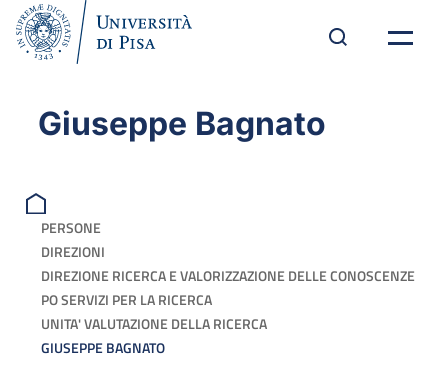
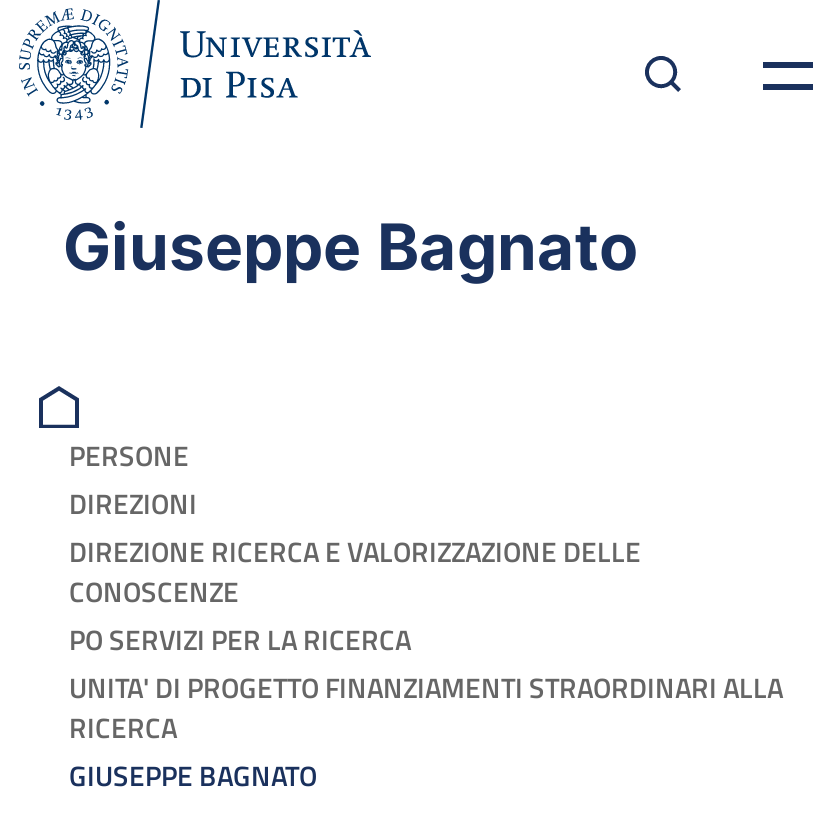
[41,313,267,334] UNITA' VALUTAZIONE DELLA RICERCA -> [69,667,783,749] UNITA' DI PROGETTO FINANZIAMENTI STRAORDINARI ALLA | RICERCA

